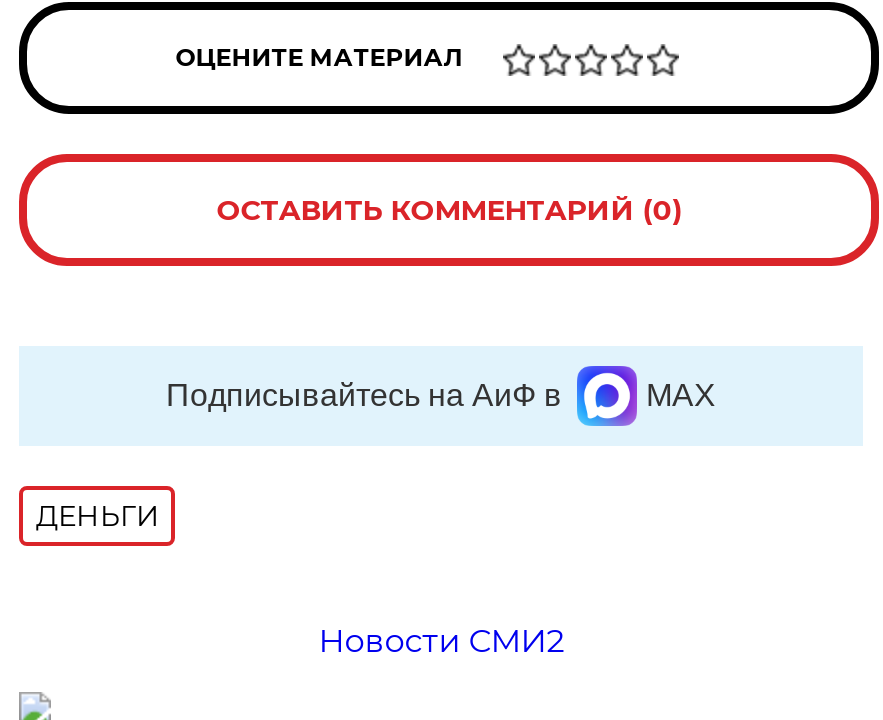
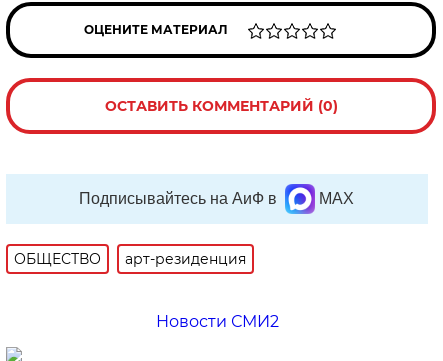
[36,498,160,534] ДЕНЬГИ -> [14,250,246,268] ОБЩЕСТВО | арт-резиденция

